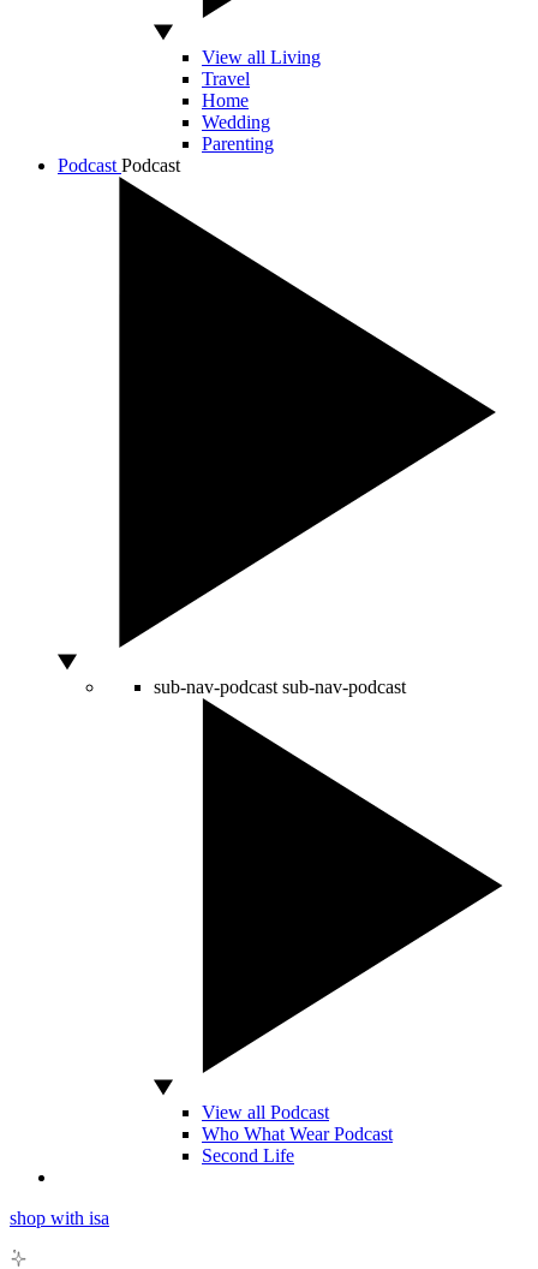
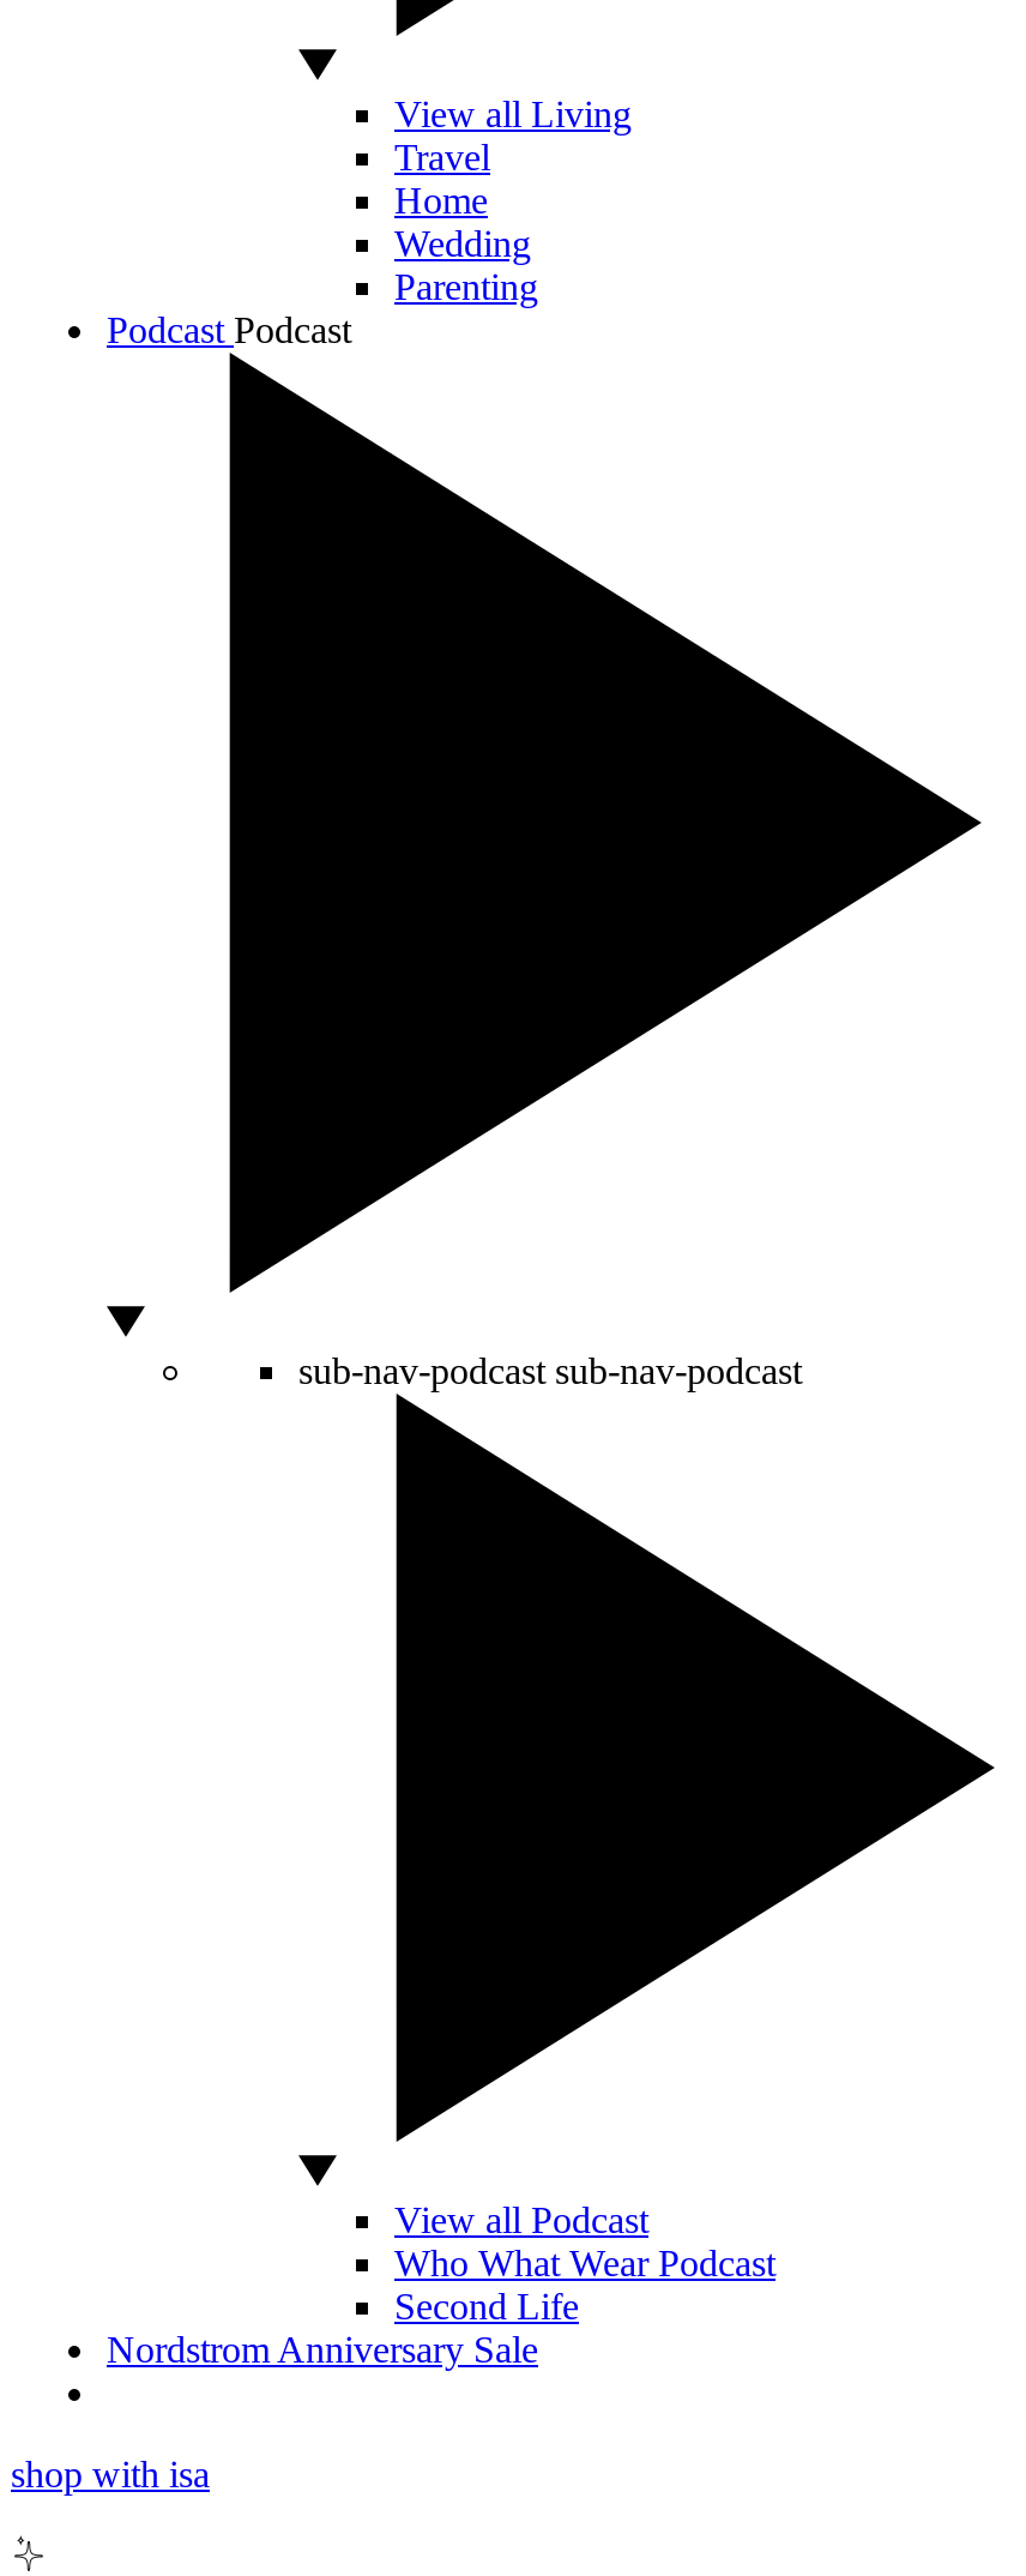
none -> [107,2328,538,2369] Nordstrom Anniversary Sale

